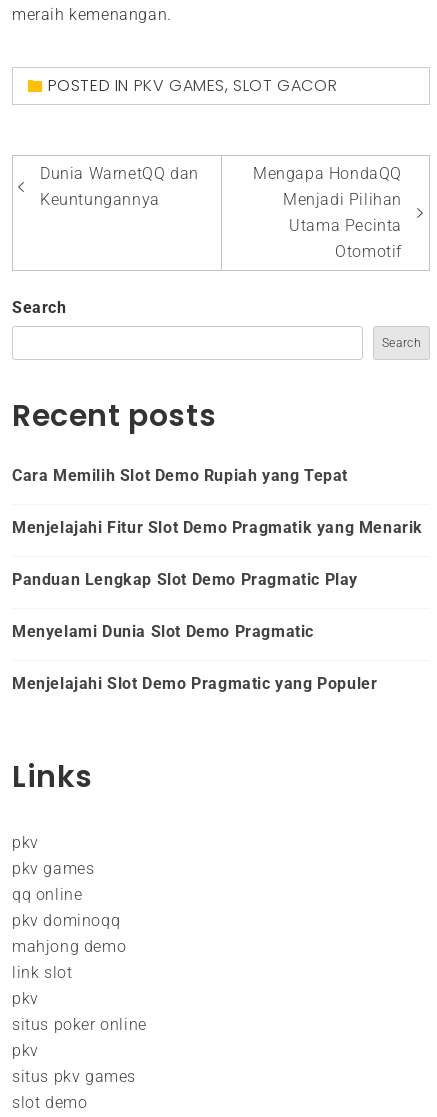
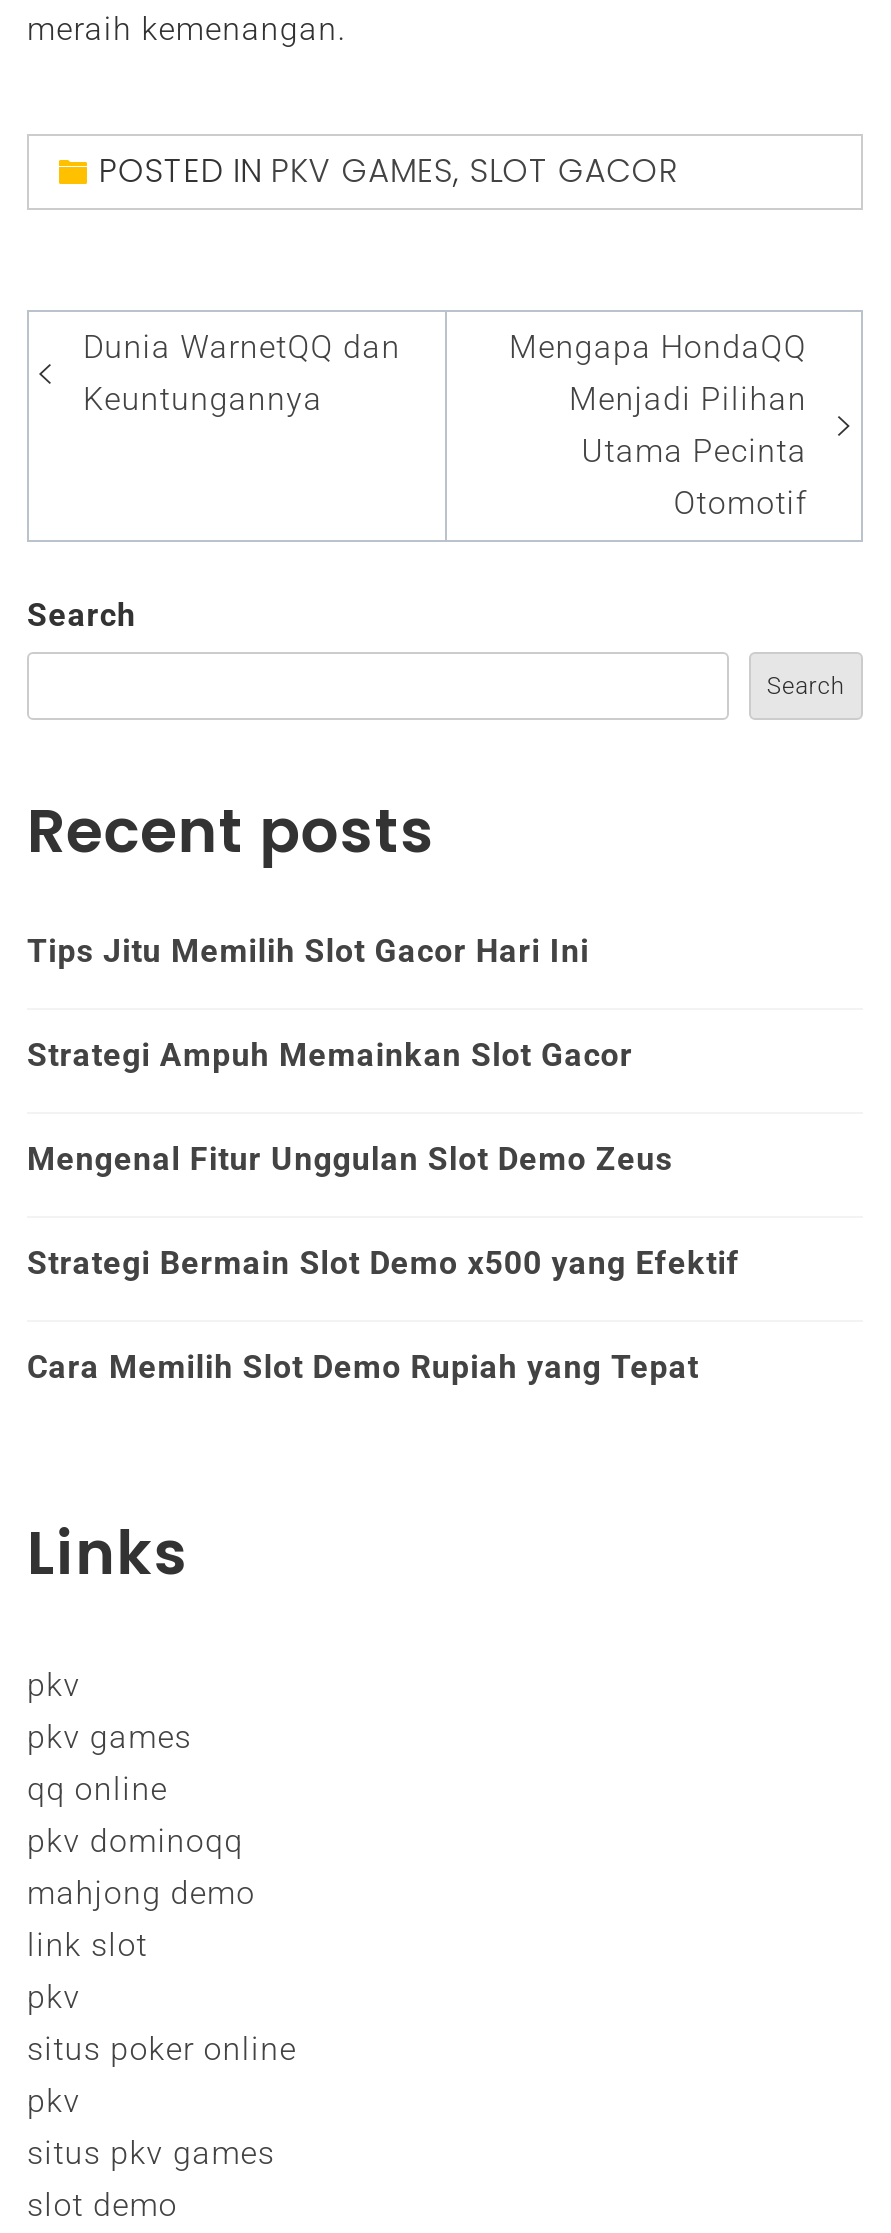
none -> [27,932,740,1282] Tips Jitu Memilih Slot Gacor Hari Ini | Strategi Ampuh Memainkan Slot Gacor | Mengenal Fitur Unggulan Slot Demo Zeus | Strategi Bermain Slot Demo x500 yang Efektif
moved [12,466,348,485] -> [27,1348,699,1386]: Cara Memilih Slot Demo Rupiah yang Tepat
[12,518,423,693] Menjelajahi Fitur Slot Demo Pragmatik yang Menarik | Panduan Lengkap Slot Demo Pragmatic Play | Menyelami Dunia Slot Demo Pragmatic | Menjelajahi Slot Demo Pragmatic yang Populer -> none

